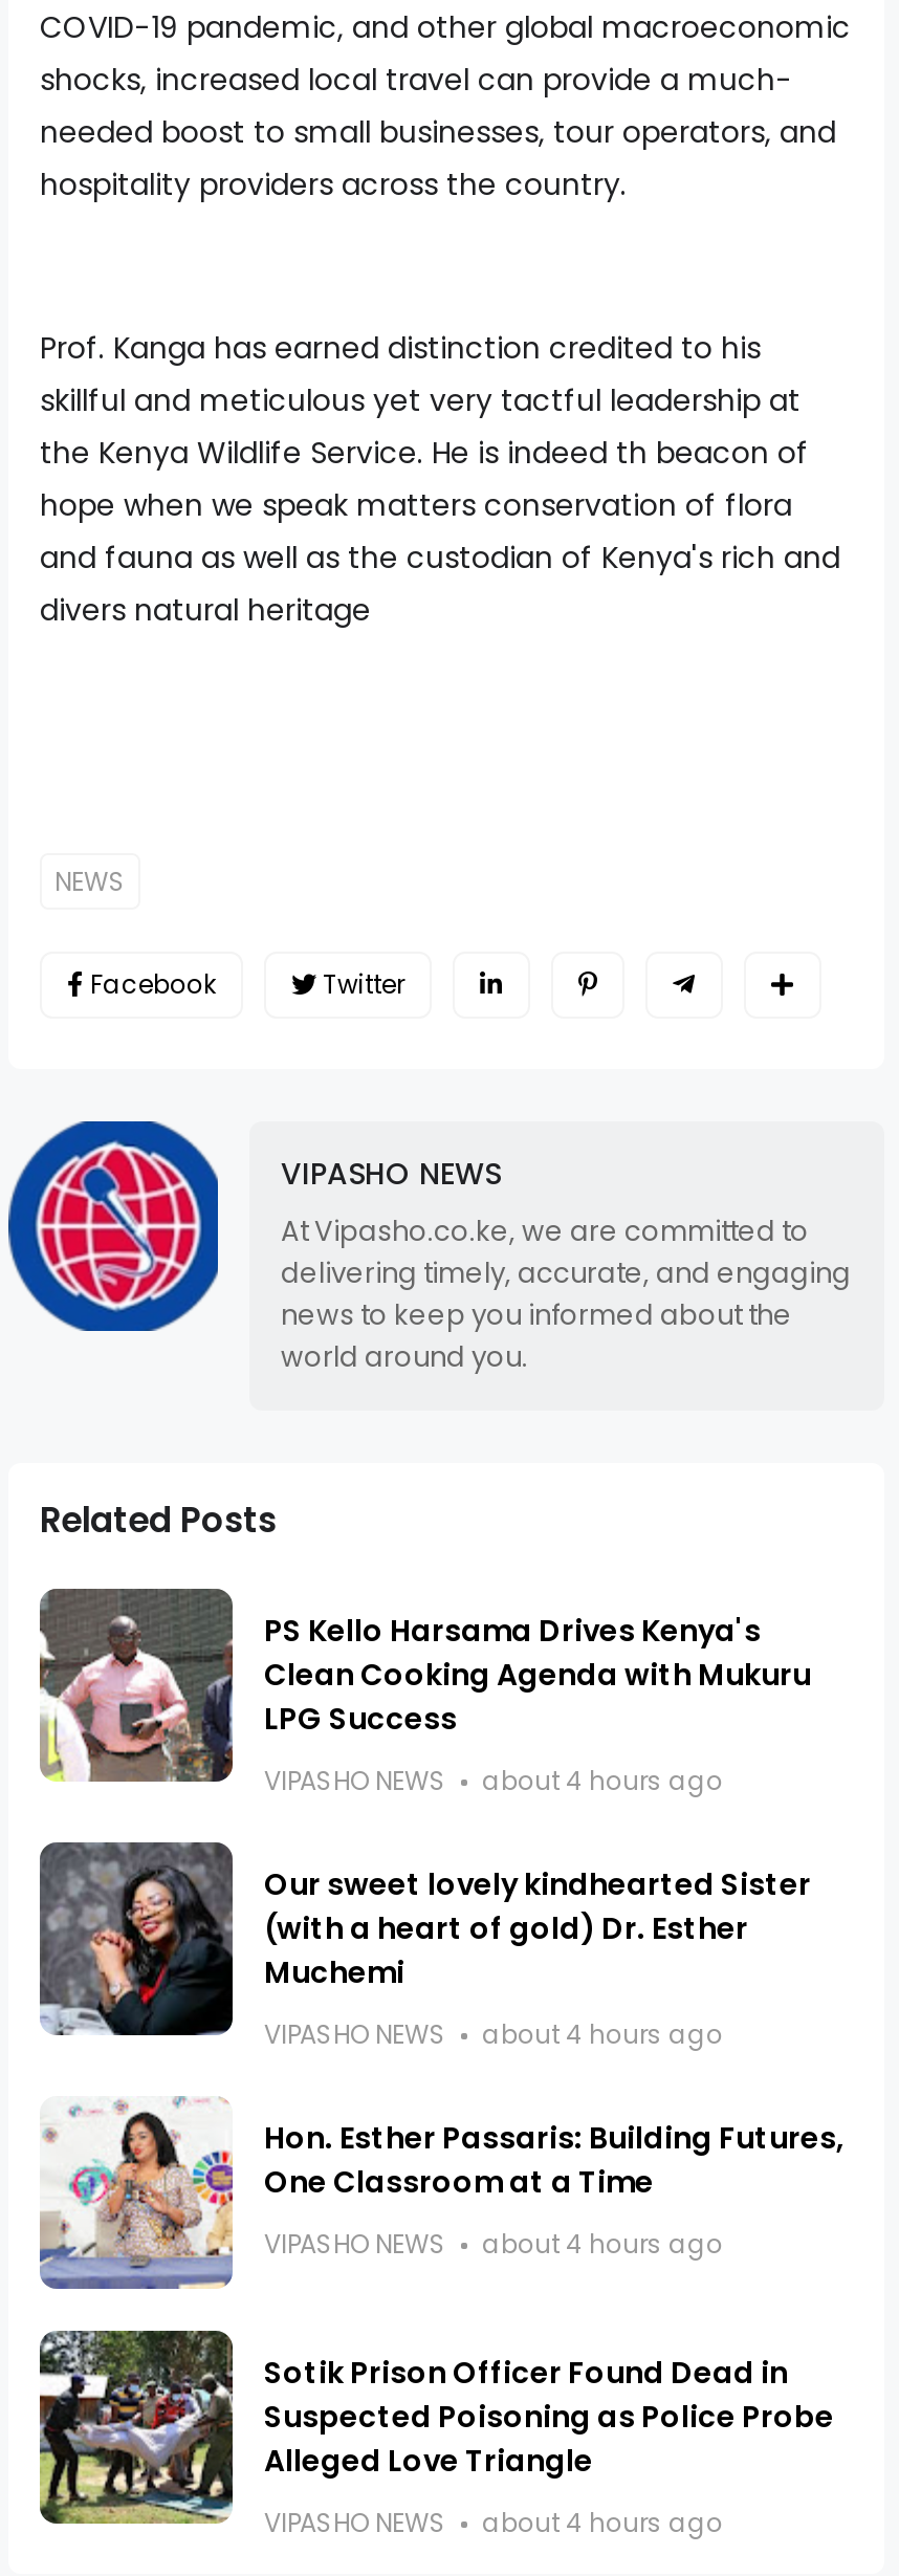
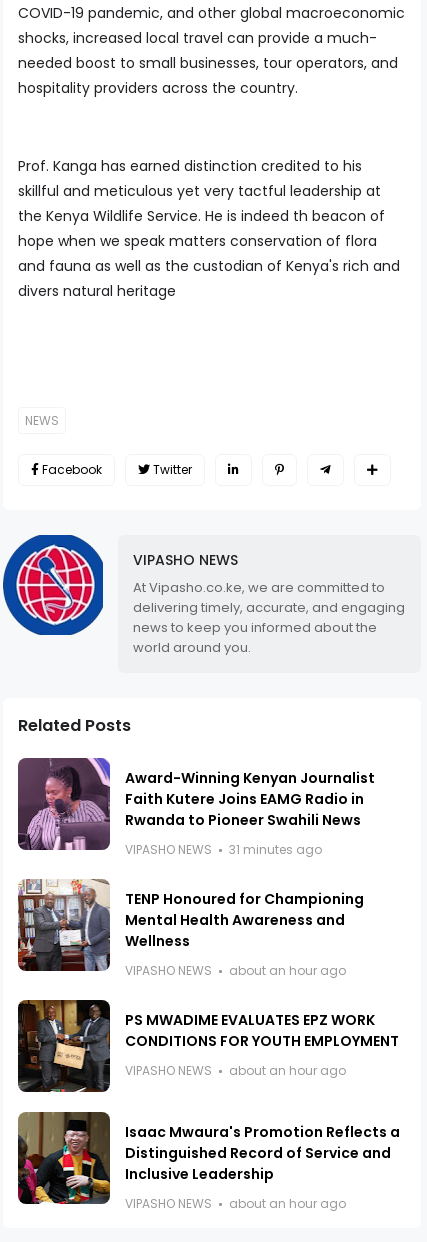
[40,1587,811,1784] [image] | PS Kello Harsama Drives Kenya's | Clean Cooking Agenda with Mukuru | LPG Success -> [17,757,375,851] [image] | Award-Winning Kenyan Journalist | Faith Kutere Joins EAMG Radio in | Rwanda to Pioneer Swahili News
[482,1763,723,1799] about 4 hours ago -> [229,841,322,858] 31 minutes ago
[38,1840,811,2037] [image] | Our sweet lovely kindhearted Sister | (with a heart of gold) Dr. Esther | Muchemi -> [17,879,364,972] [image] | TENP Honoured for Championing | Mental Health Awareness and | Wellness
[482,2017,723,2053] about 4 hours ago -> [229,962,346,979] about an hour ago
[38,2096,845,2291] [image] | Hon. Esther Passaris: Building Futures, | One Classroom at a Time -> [17,999,399,1093] [image] | PS MWADIME EVALUATES EPZ WORK | CONDITIONS FOR YOUTH EMPLOYMENT
[482,2227,723,2262] about 4 hours ago -> [229,1062,346,1079] about an hour ago
[38,2329,834,2526] [image] | Sotik Prison Officer Found Dead in | Suspected Poisoning as Police Probe | Alleged Love Triangle -> [17,1112,400,1205] [image] | Isaac Mwaura's Promotion Reflects a | Distinguished Record of Service and | Inclusive Leadership
[482,2505,723,2541] about 4 hours ago -> [229,1195,346,1212] about an hour ago

